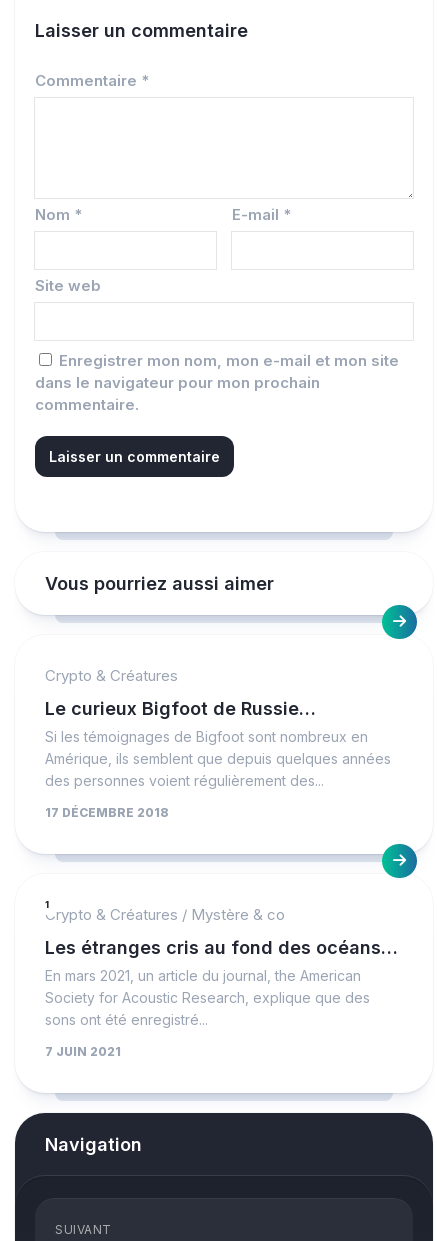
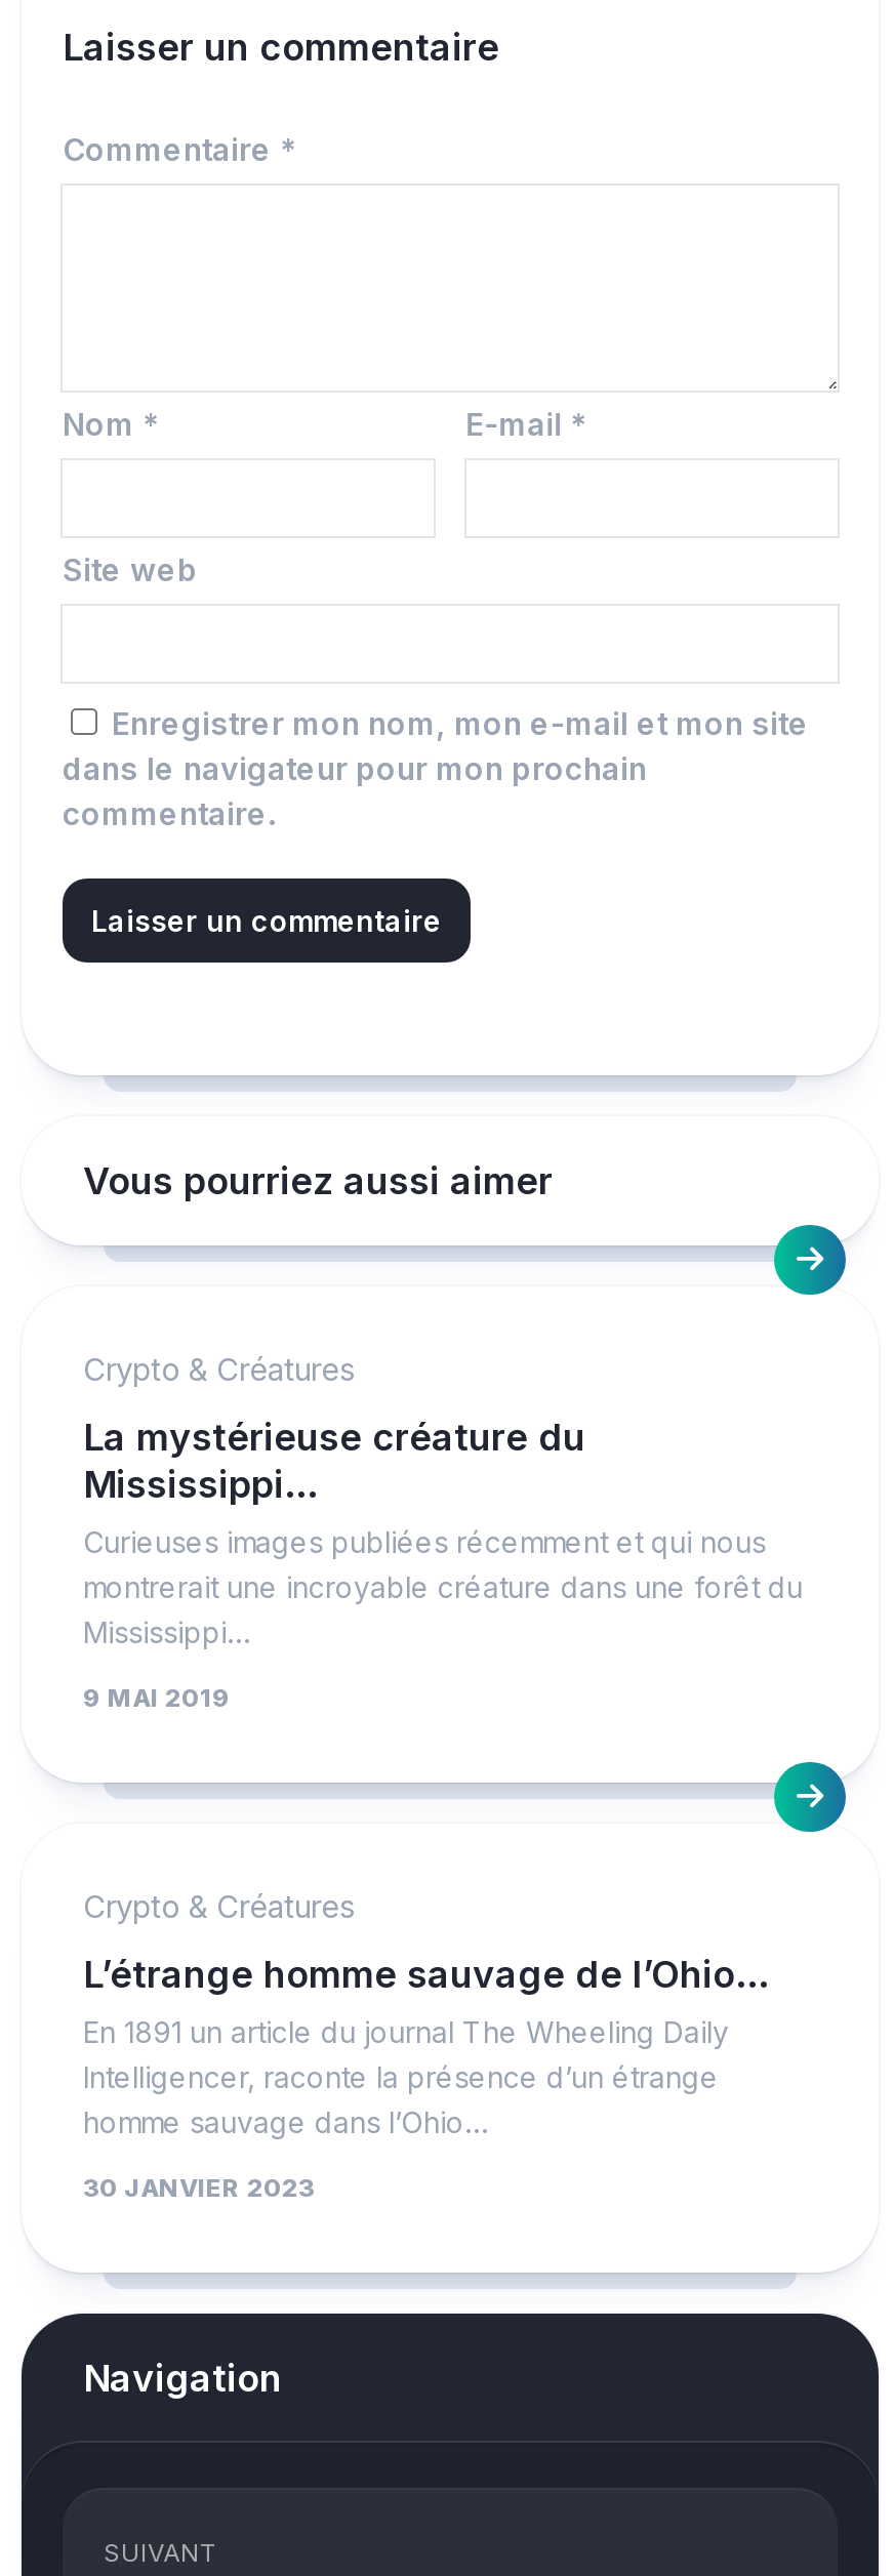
[45,698,391,789] Le curieux Bigfoot de Russie… | Si les témoignages de Bigfoot sont nombreux en | Amérique, ils semblent que depuis quelques années | des personnes voient régulièrement des... -> [83,1416,803,1650] La mystérieuse créature du | Mississippi… | Curieuses images publiées récemment et qui nous | montrerait une incroyable créature dans une forêt du | Mississippi…
[45,805,169,820] 17 DÉCEMBRE 2018 -> [83,1683,231,1714] 9 MAI 2019
[45,899,285,924] 1 | Crypto & Créatures / Mystère & co -> [83,1888,356,1927] Crypto & Créatures
[45,937,398,1028] Les étranges cris au fond des océans… | En mars 2021, un article du journal, the American | Society for Acoustic Research, explique que des | sons ont été enregistré... -> [83,1953,770,2140] L’étrange homme sauvage de l’Ohio… | En 1891 un article du journal The Wheeling Daily | Intelligencer, raconte la présence d’un étrange | homme sauvage dans l’Ohio…
[45,1044,121,1059] 7 JUIN 2021 -> [83,2173,315,2203] 30 JANVIER 2023

